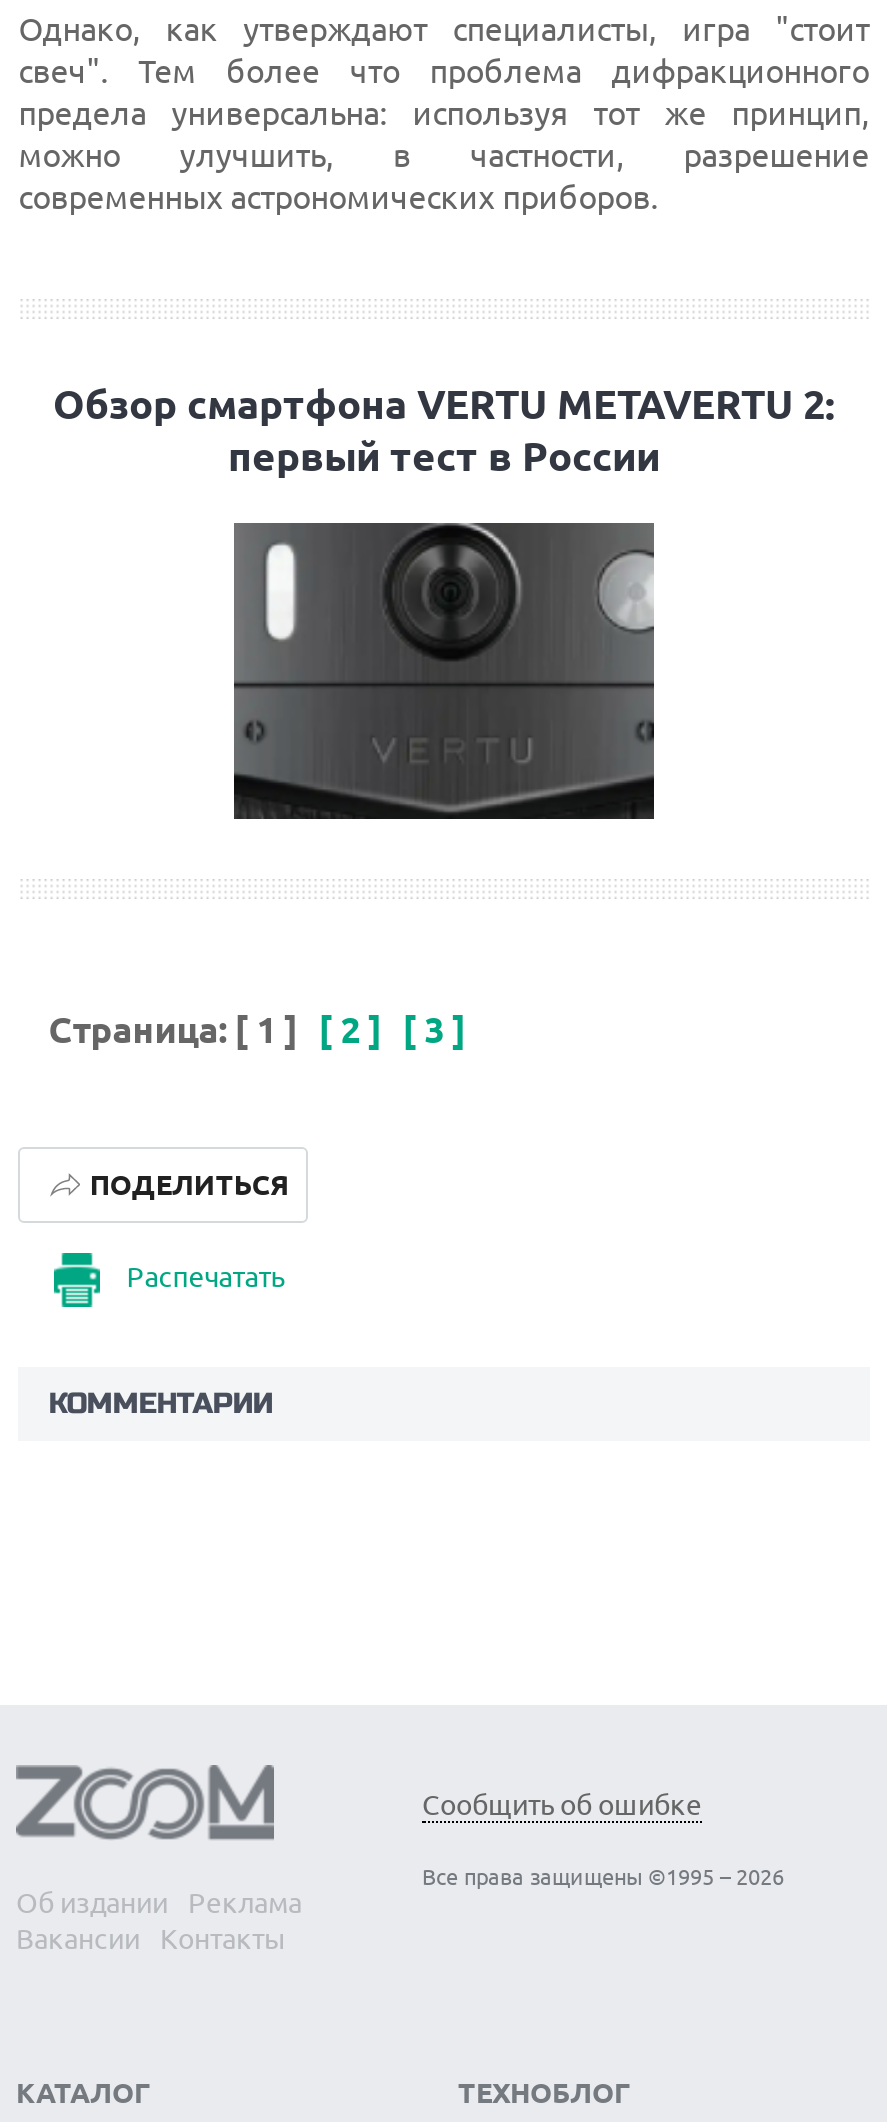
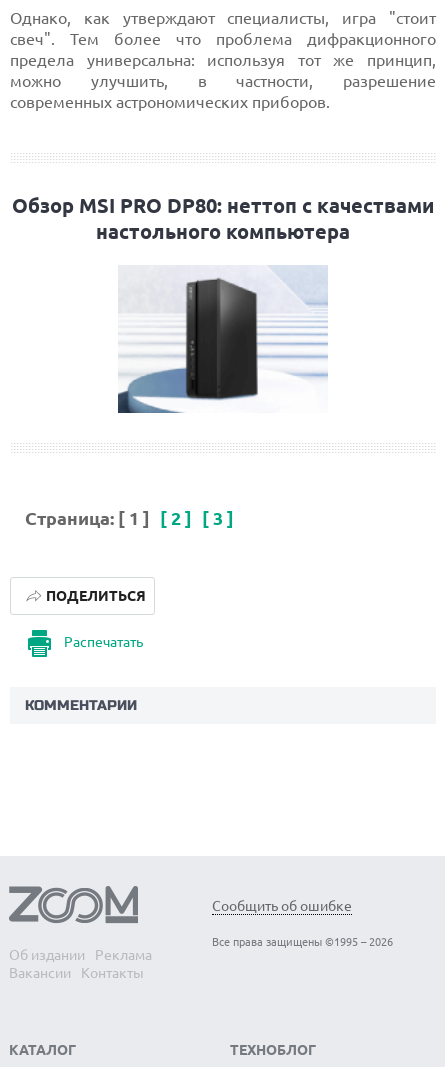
[53,381,835,479] Обзор смартфона VERTU METAVERTU 2: | первый тест в России -> [12,194,434,243] Обзор MSI PRO DP80: неттоп с качествами | настольного компьютера
[232,521,656,821] [image] -> [117,265,328,414] [image]

